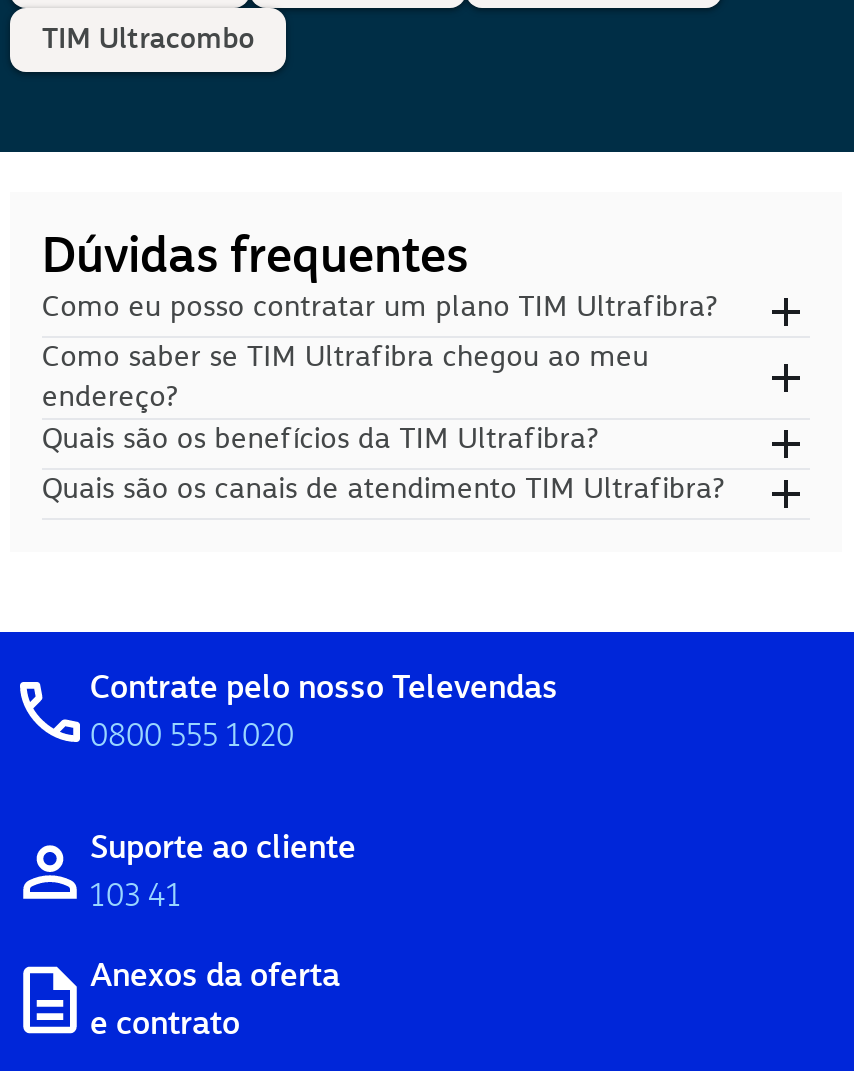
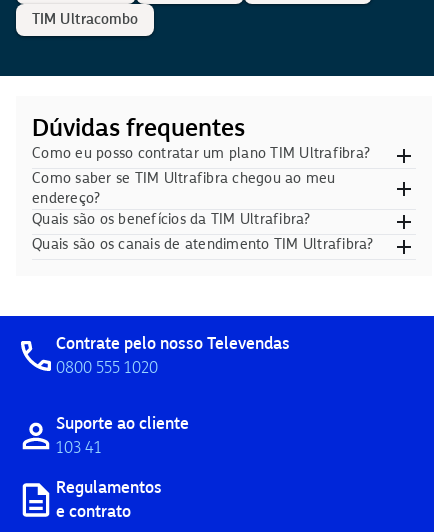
[90,956,340,994] Anexos da oferta -> [56,478,162,497] Regulamentos

